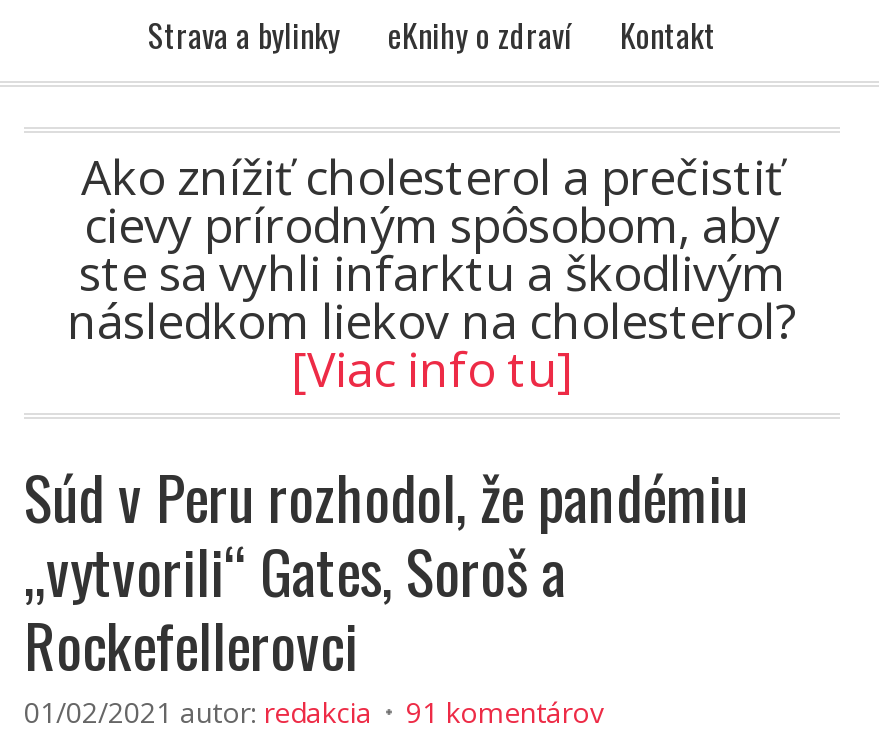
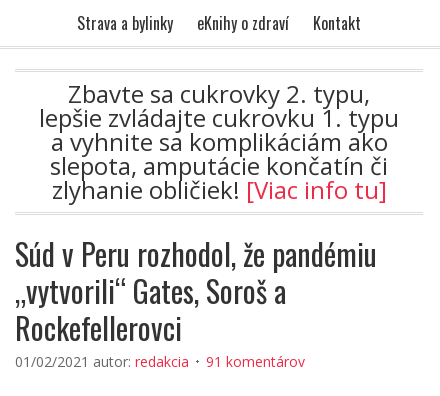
[67,143,797,401] Ako znížiť cholesterol a prečistiť | cievy prírodným spôsobom, aby | ste sa vyhli infarktu a škodlivým | následkom liekov na cholesterol? | [Viac info tu] -> [39,77,399,206] Zbavte sa cukrovky 2. typu, | lepšie zvládajte cukrovku 1. typu | a vyhnite sa komplikáciám ako | slepota, amputácie končatín či | zlyhanie obličiek![Viac info tu]

